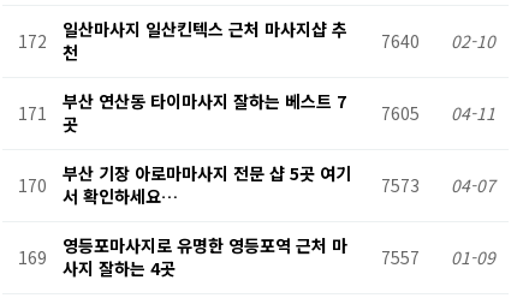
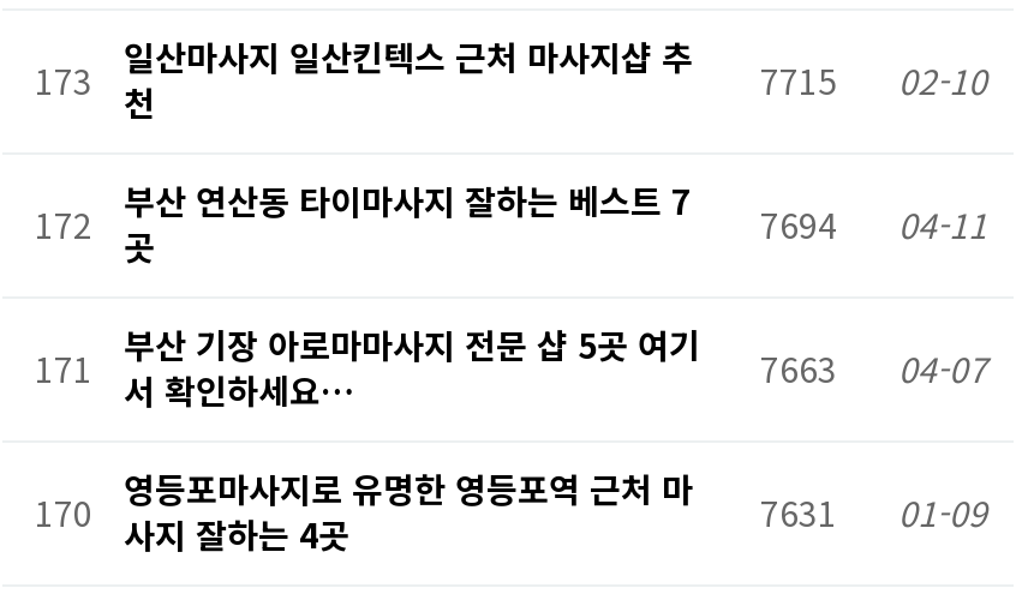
[19,29,47,53] 172 -> [35,58,92,106] 173
[382,29,420,53] 7640 -> [760,58,837,106] 7715
[19,102,47,126] 171 -> [35,202,92,250] 172
[382,102,420,126] 7605 -> [760,202,837,250] 7694
[19,174,47,198] 170 -> [35,346,92,394] 171
[382,174,420,198] 7573 -> [760,346,837,394] 7663
[19,246,47,270] 169 -> [35,490,92,538] 170
[382,246,420,270] 7557 -> [760,490,837,538] 7631

